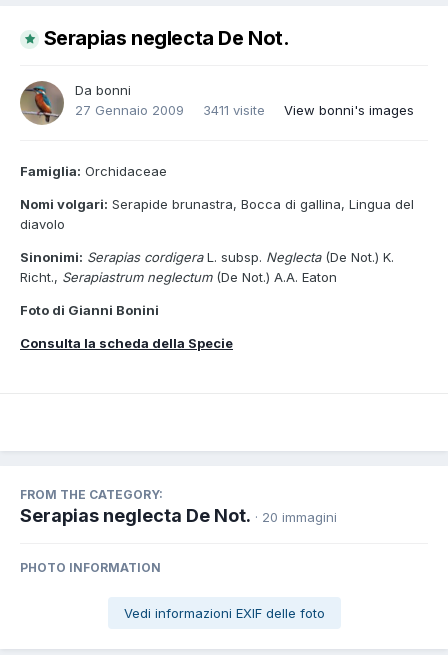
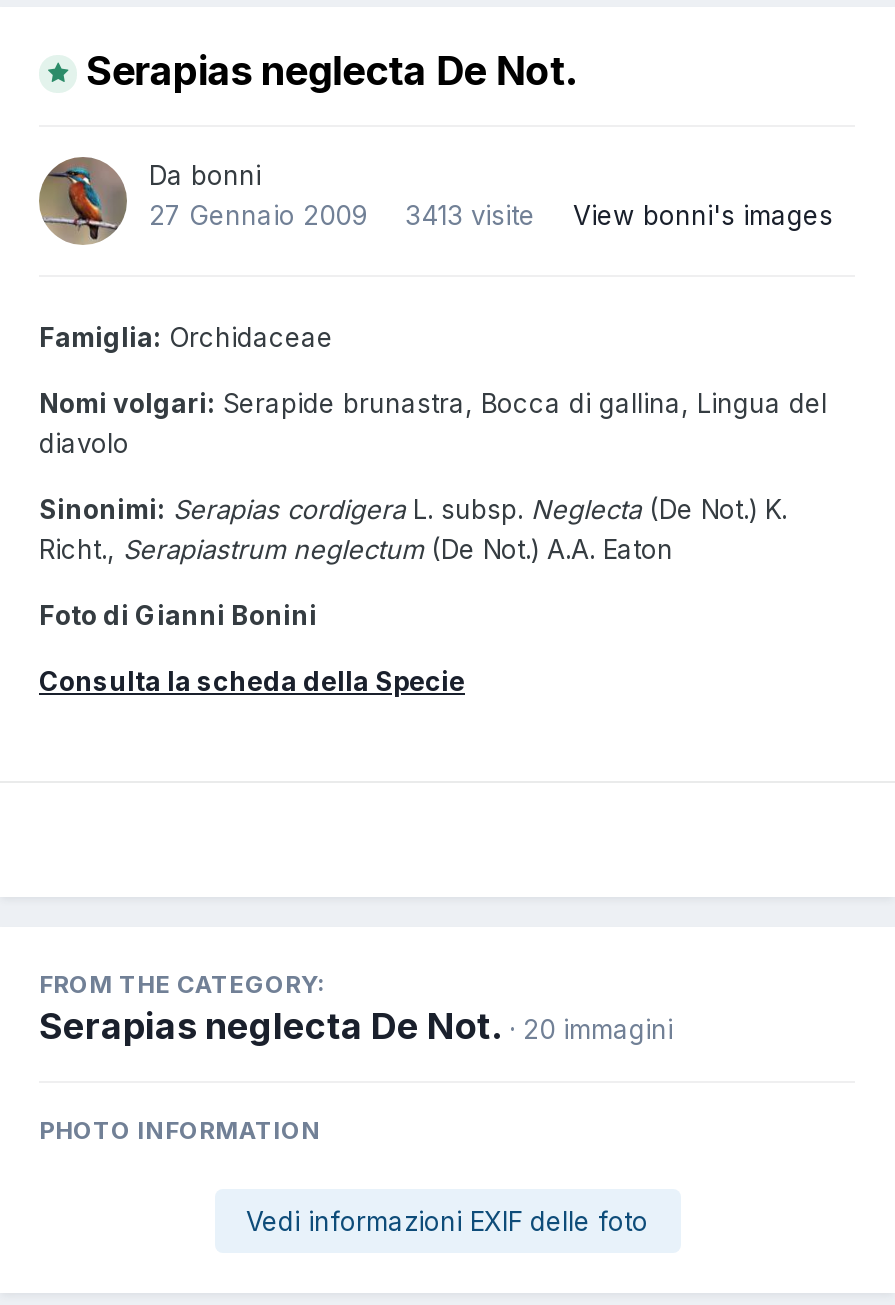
[75,102,414,118] 27 Gennaio 2009 3411 visite View bonni's images -> [149,199,833,231] 27 Gennaio 2009 3413 visite View bonni's images

